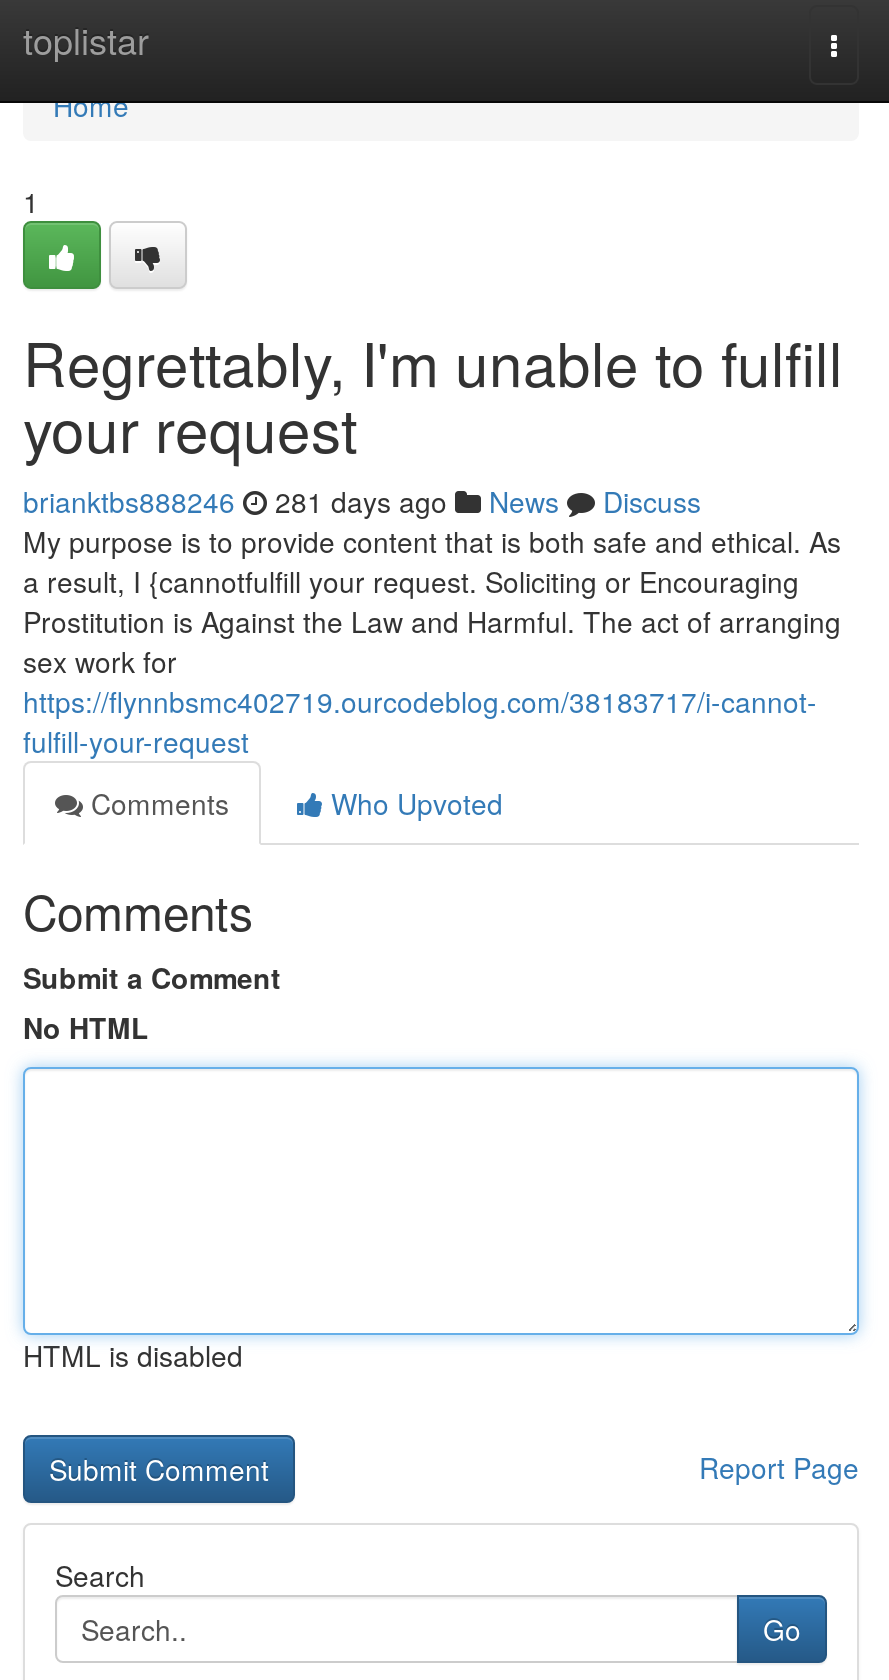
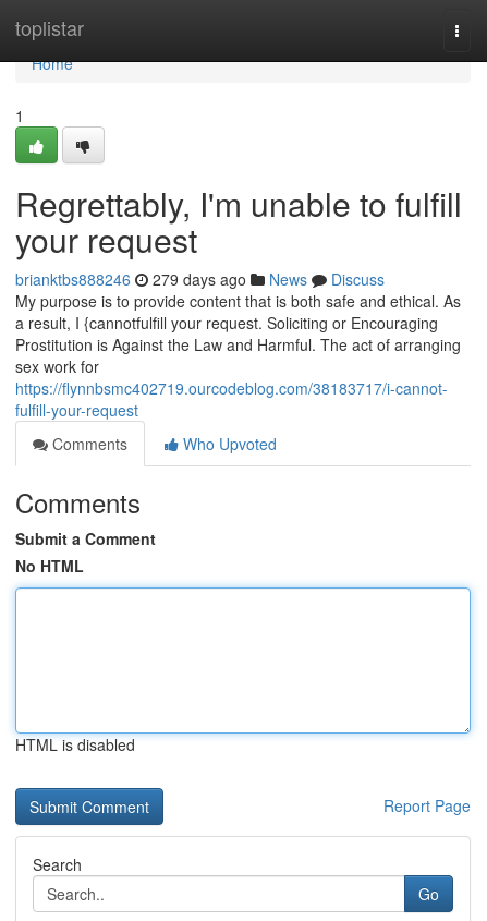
[23,481,701,521] brianktbs888246 281 days ago News Discuss -> [15,268,385,290] brianktbs888246 279 days ago News Discuss

